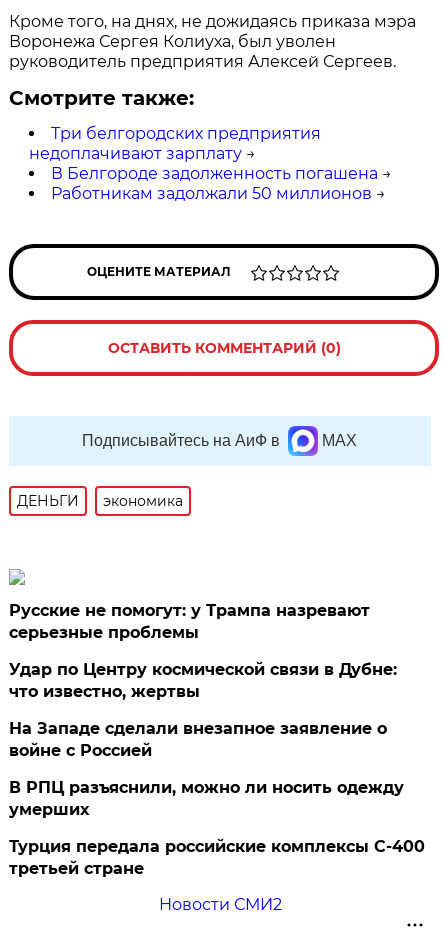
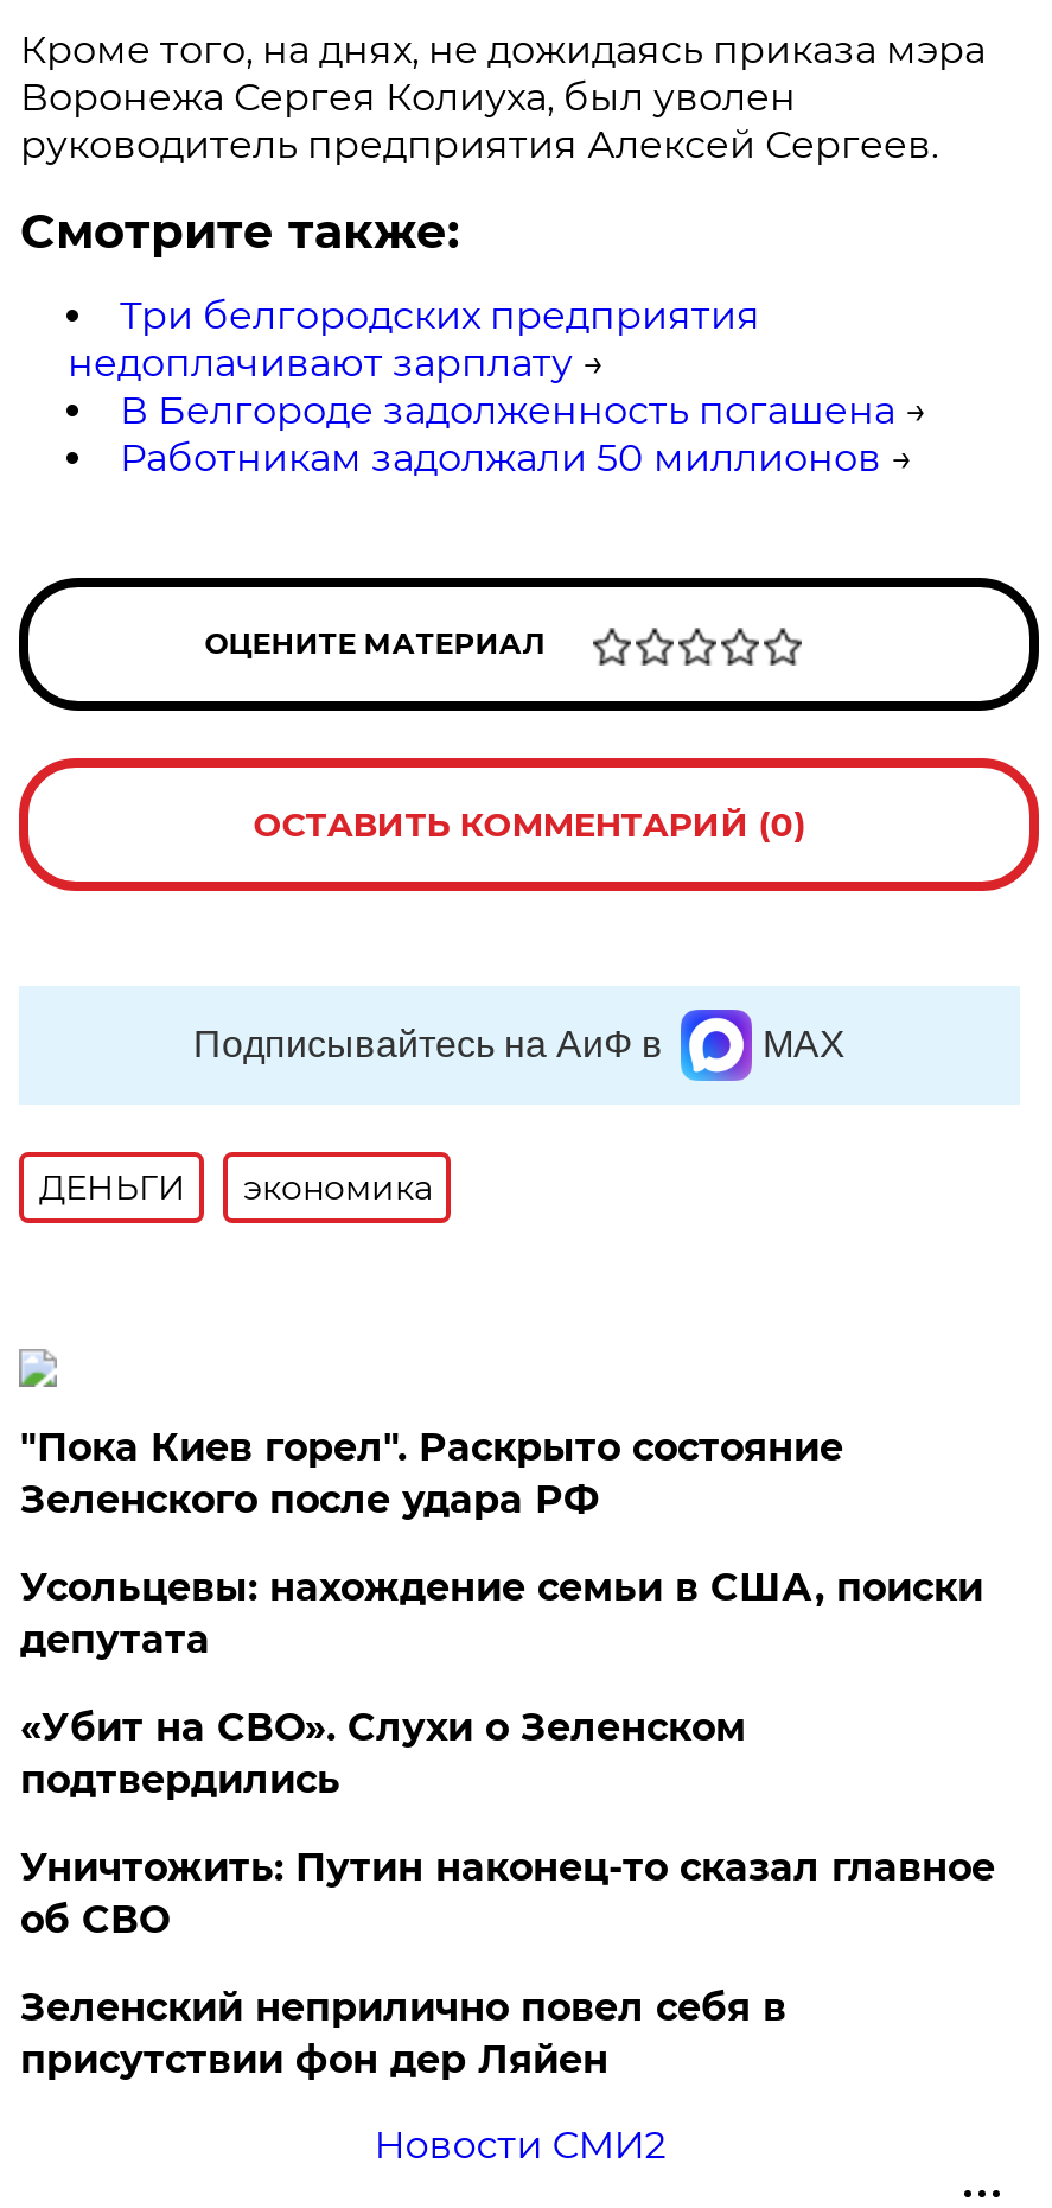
[9,601,370,642] Русские не помогут: у Трампа назревают | серьезные проблемы -> [20,1425,843,1522] "Пока Киев горел". Раскрыто состояние | Зеленского после удара РФ
[9,660,397,701] Удар по Центру космической связи в Дубне: | что известно, жертвы -> [20,1565,983,1662] Усольцевы: нахождение семьи в США, поиски | депутата
[9,719,387,760] На Западе сделали внезапное заявление о | войне с Россией -> [20,1705,746,1802] «Убит на СВО». Слухи о Зеленском | подтвердились
[9,778,404,819] В РПЦ разъяснили, можно ли носить одежду | умерших -> [20,1845,995,1942] Уничтожить: Путин наконец-то сказал главное | об СВО
[9,837,425,878] Турция передала российские комплексы С-400 | третьей стране -> [20,1985,786,2082] Зеленский неприлично повел cебя в | присутствии фон дер Ляйен

